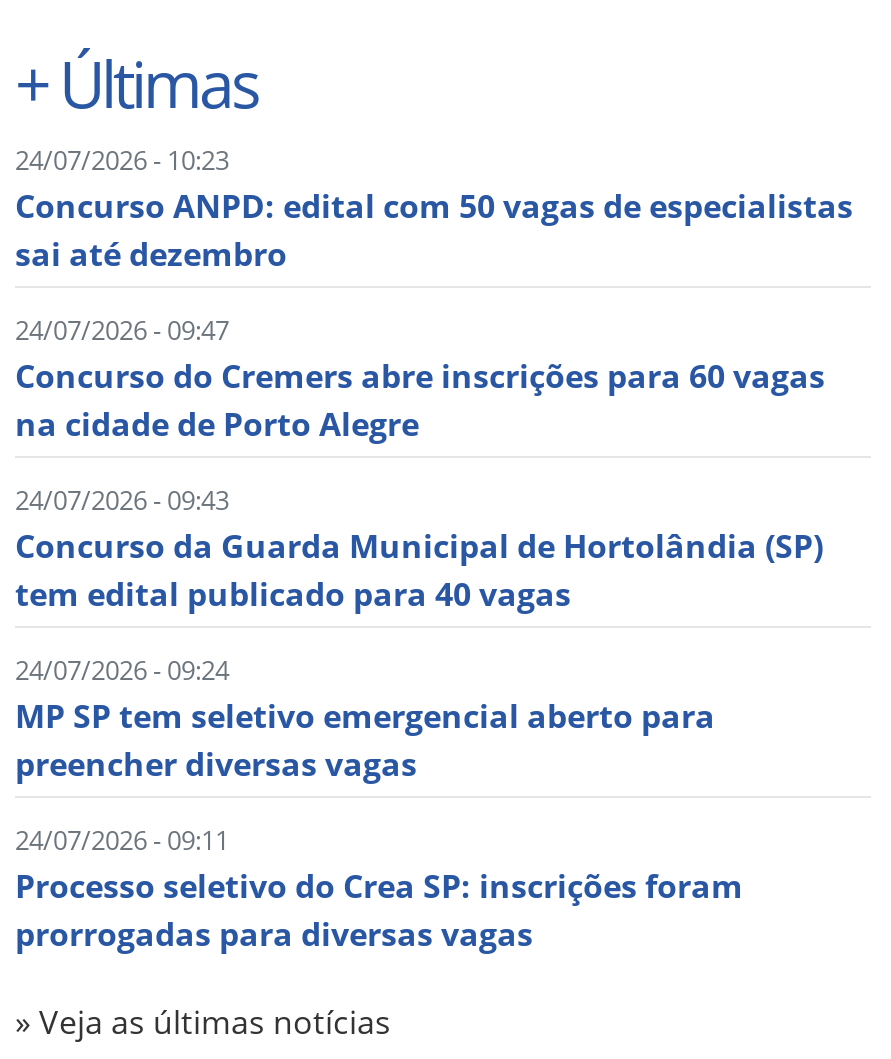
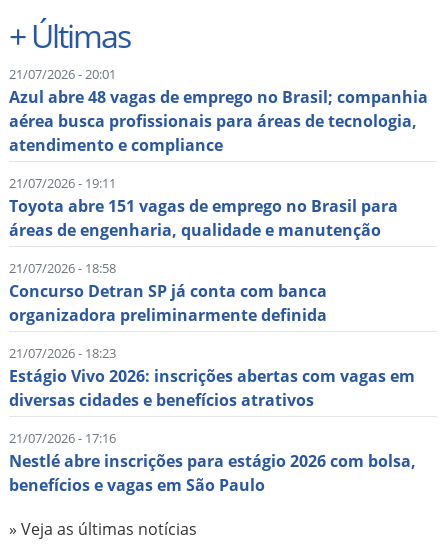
[15,141,853,275] 24/07/2026 - 10:23 | Concurso ANPD: edital com 50 vagas de especialistas | sai até dezembro -> [9,65,428,156] 21/07/2026 - 20:01 | Azul abre 48 vagas de emprego no Brasil; companhia | aérea busca profissionais para áreas de tecnologia, | atendimento e compliance
[15,311,825,445] 24/07/2026 - 09:47 | Concurso do Cremers abre inscrições para 60 vagas | na cidade de Porto Alegre -> [9,174,398,241] 21/07/2026 - 19:11 | Toyota abre 151 vagas de emprego no Brasil para | áreas de engenharia, qualidade e manutenção
[15,481,823,615] 24/07/2026 - 09:43 | Concurso da Guarda Municipal de Hortolândia (SP) | tem edital publicado para 40 vagas -> [9,259,327,326] 21/07/2026 - 18:58 | Concurso Detran SP já conta com banca | organizadora preliminarmente definida
[15,651,715,785] 24/07/2026 - 09:24 | MP SP tem seletivo emergencial aberto para | preencher diversas vagas -> [9,344,415,411] 21/07/2026 - 18:23 | Estágio Vivo 2026: inscrições abertas com vagas em | diversas cidades e benefícios atrativos
[15,821,743,955] 24/07/2026 - 09:11 | Processo seletivo do Crea SP: inscrições foram | prorrogadas para diversas vagas -> [9,429,416,496] 21/07/2026 - 17:16 | Nestlé abre inscrições para estágio 2026 com bolsa, | benefícios e vagas em São Paulo

